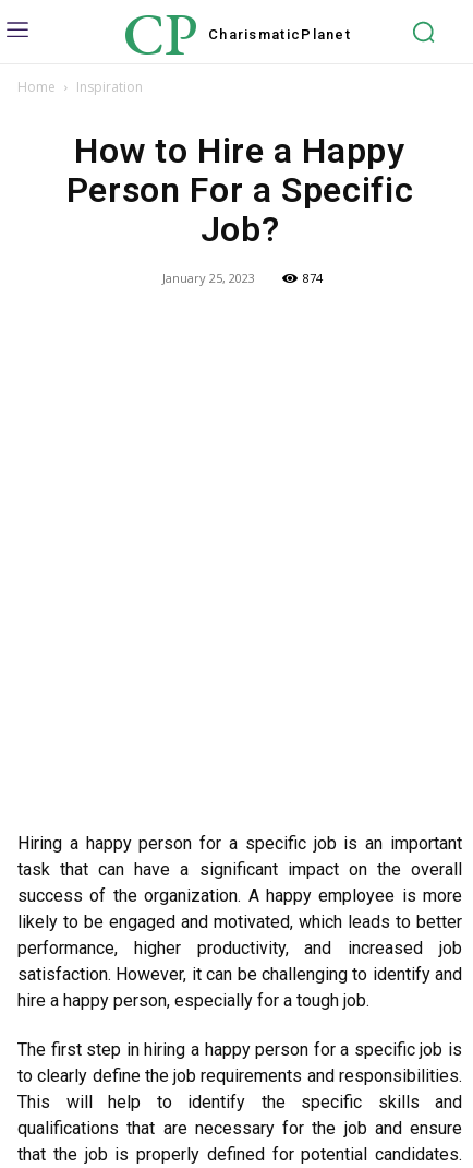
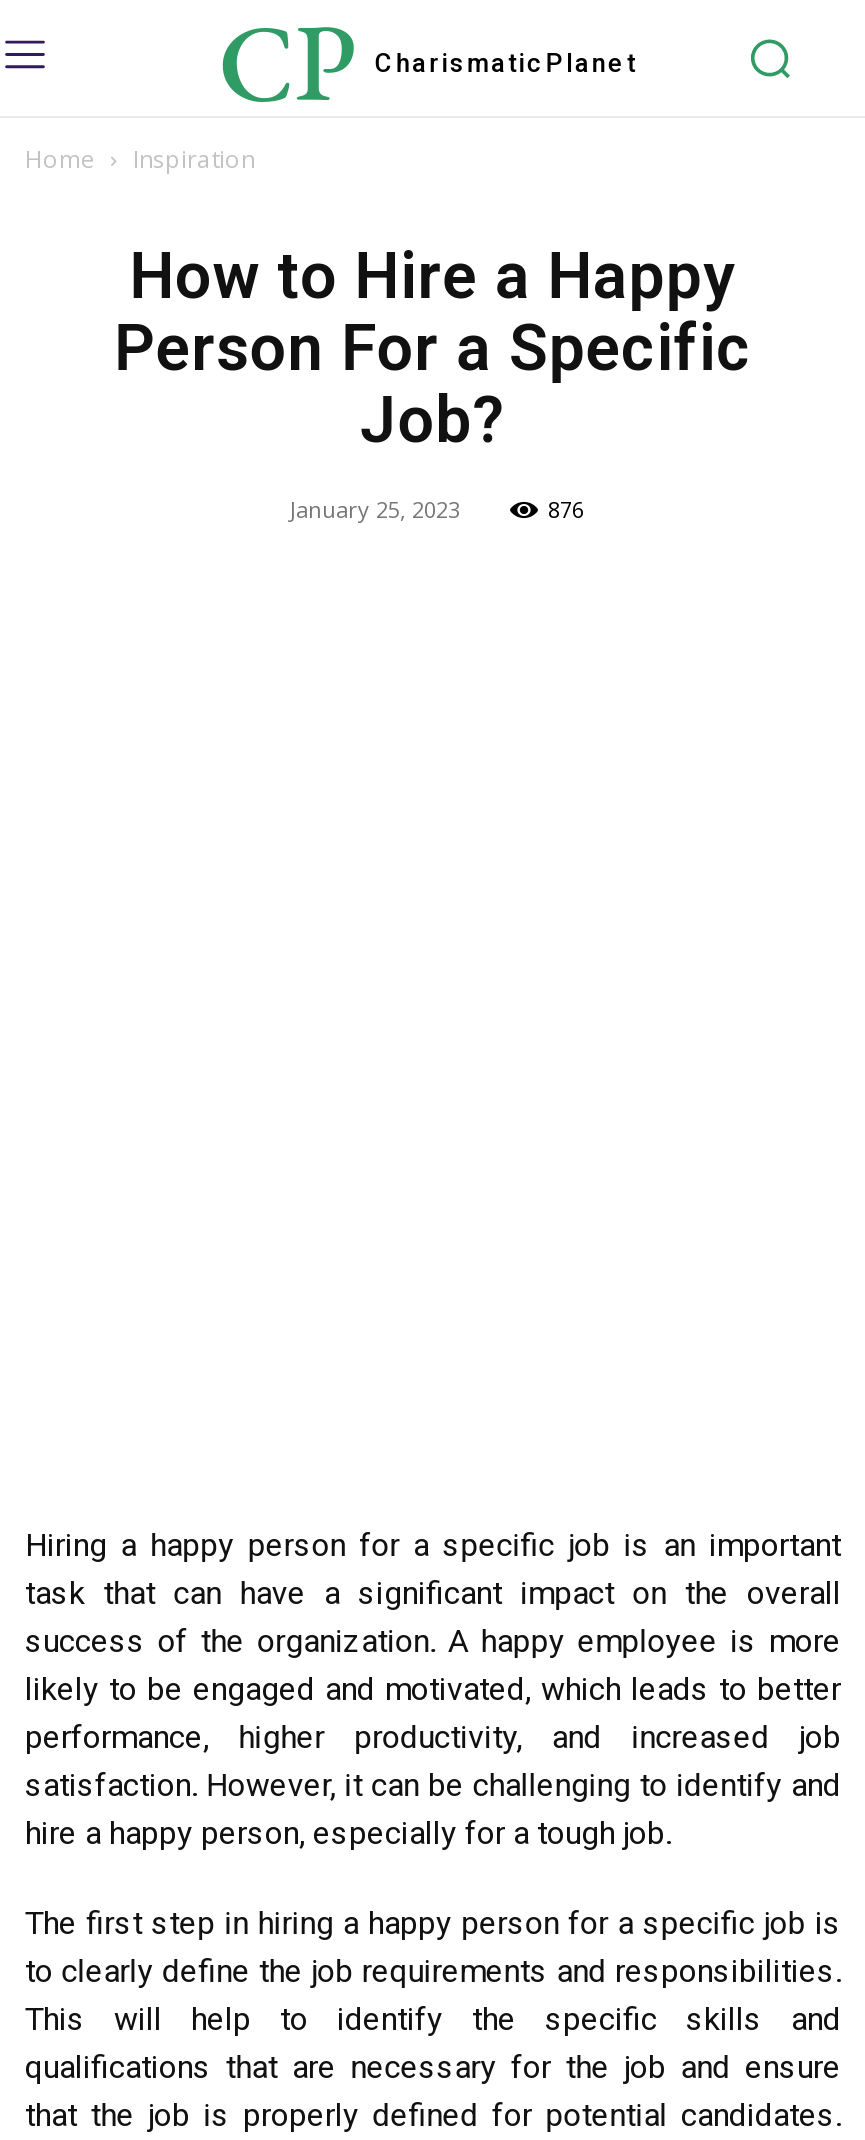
[302,270,322,286] 874 -> [548,494,584,524] 876

